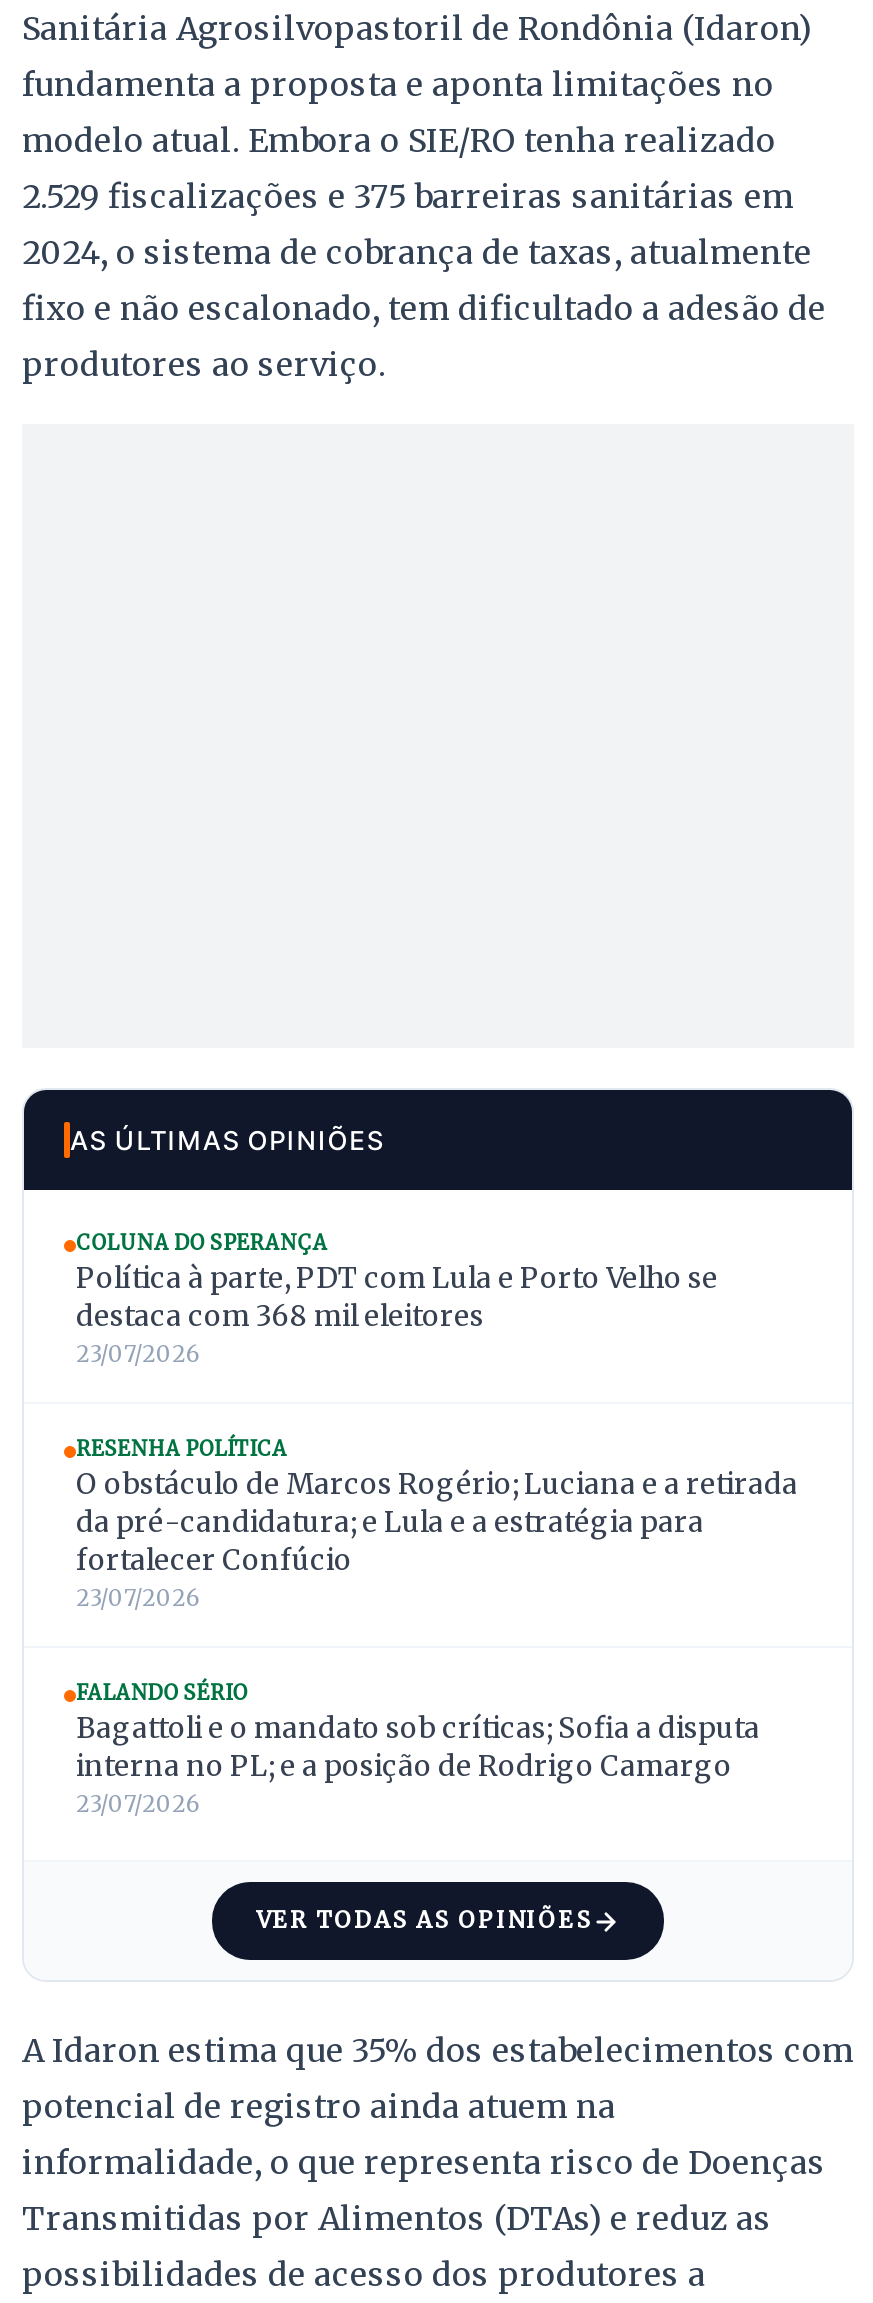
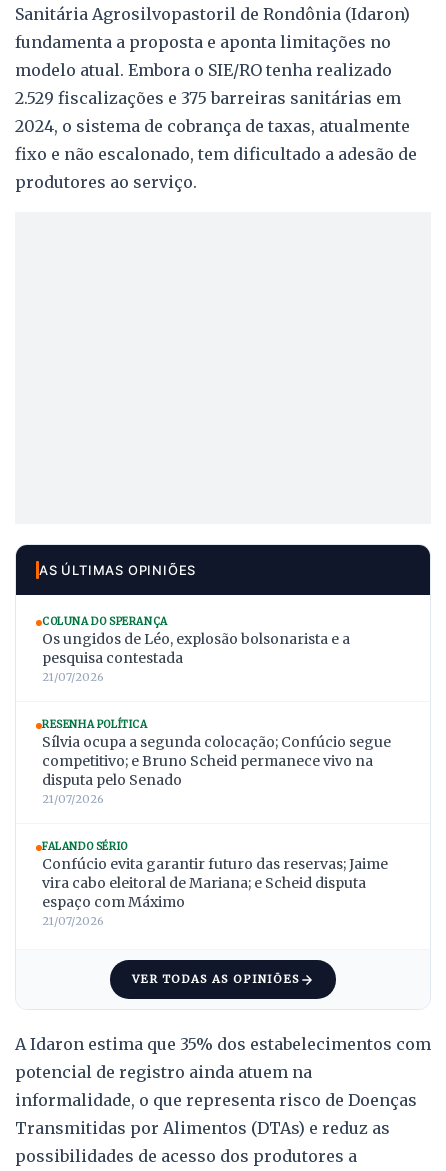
[76,1261,718,1369] Política à parte, PDT com Lula e Porto Velho se | destaca com 368 mil eleitores | 23/07/2026 -> [42,630,350,684] Os ungidos de Léo, explosão bolsonarista e a | pesquisa contestada | 21/07/2026
[76,1467,798,1613] O obstáculo de Marcos Rogério; Luciana e a retirada | da pré-candidatura; e Lula e a estratégia para | fortalecer Confúcio | 23/07/2026 -> [42,733,391,806] Sílvia ocupa a segunda colocação; Confúcio segue | competitivo; e Bruno Scheid permanece vivo na | disputa pelo Senado | 21/07/2026
[76,1711,760,1819] Bagattoli e o mandato sob críticas; Sofia a disputa | interna no PL; e a posição de Rodrigo Camargo | 23/07/2026 -> [42,855,388,928] Confúcio evita garantir futuro das reservas; Jaime | vira cabo eleitoral de Mariana; e Scheid disputa | espaço com Máximo | 21/07/2026

